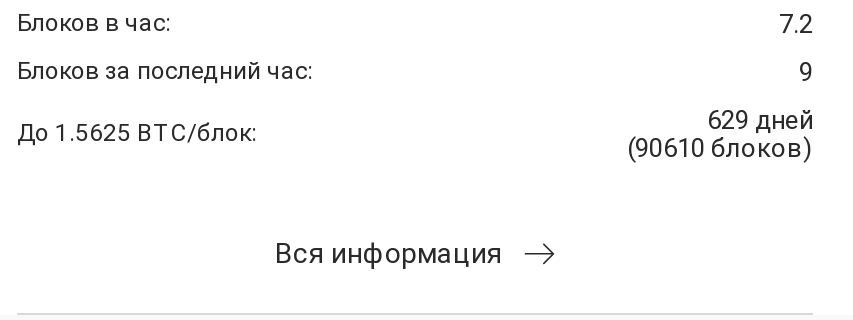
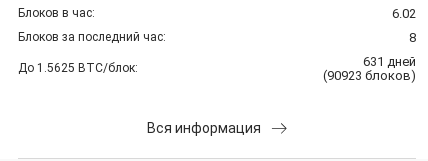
[779,9,813,39] 7.2 -> [392,6,416,21] 6.02
[799,57,813,87] 9 -> [409,30,416,45] 8
[707,105,813,135] 629 дней -> [363,54,416,69] 631 дней
[627,133,813,163] (90610 блоков) -> [323,68,416,83] (90923 блоков)

